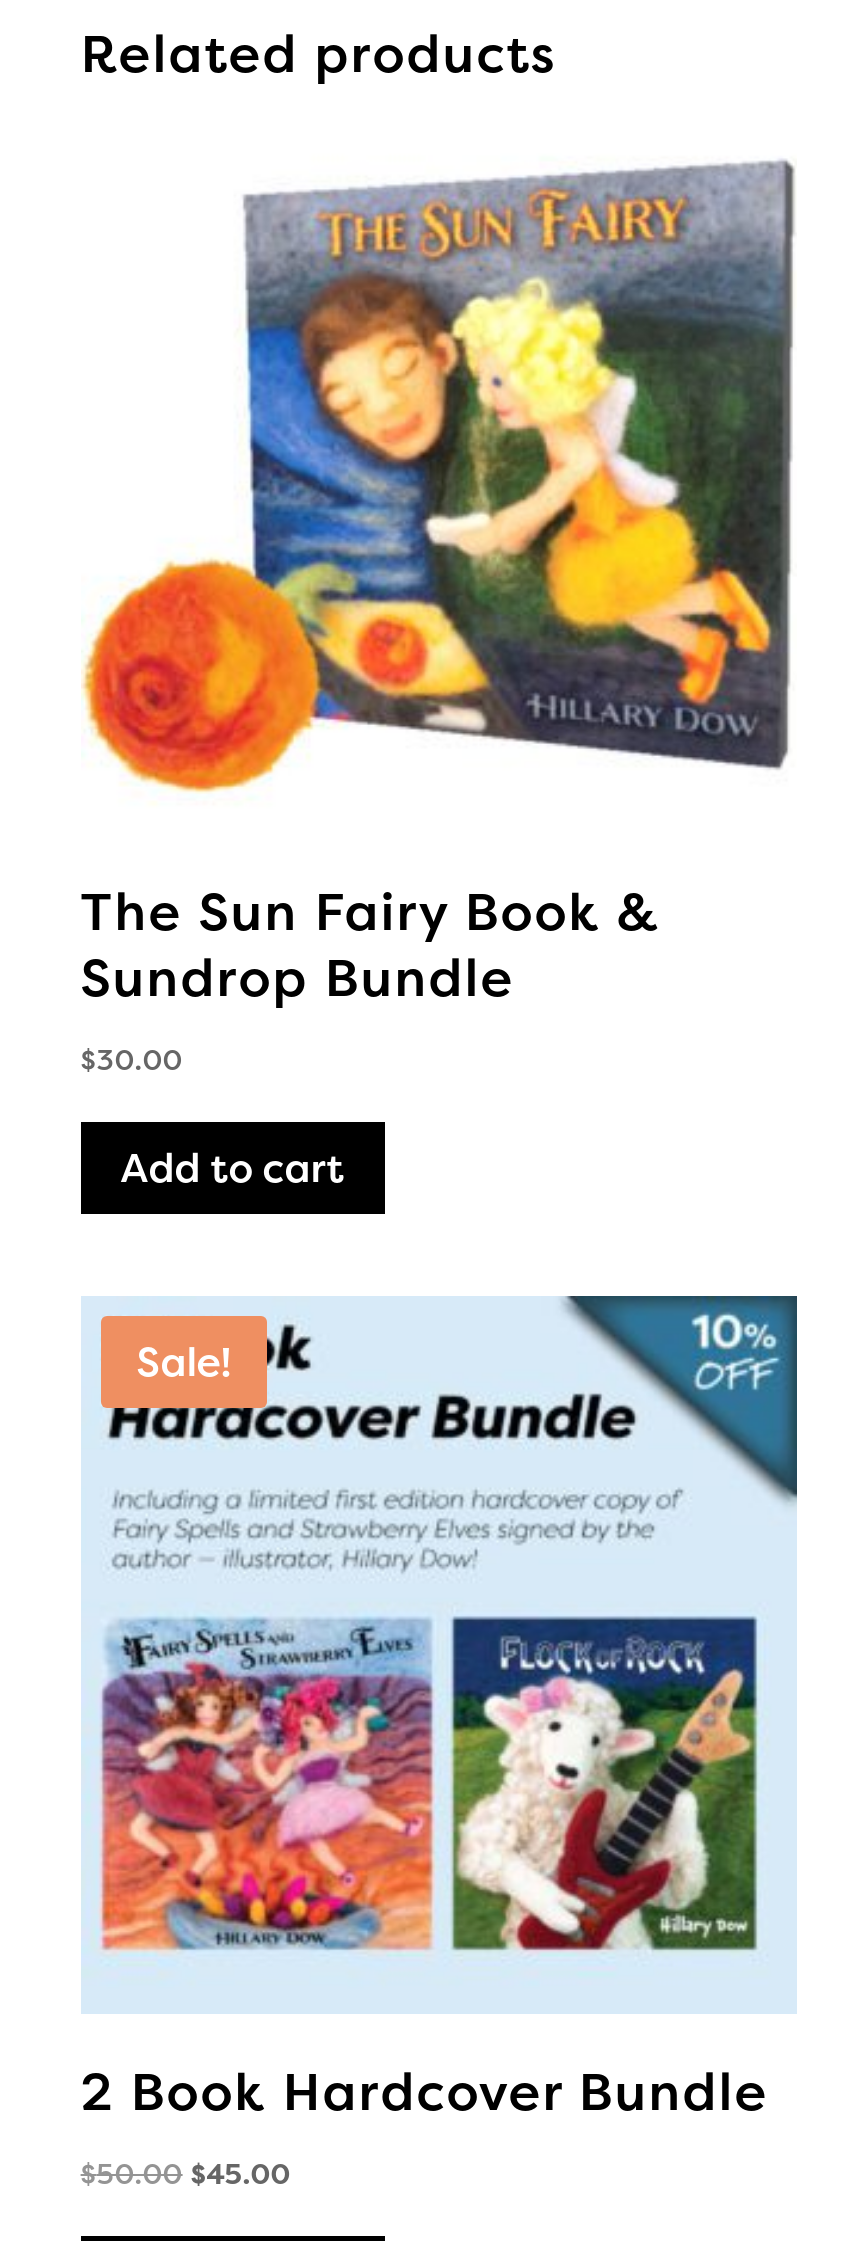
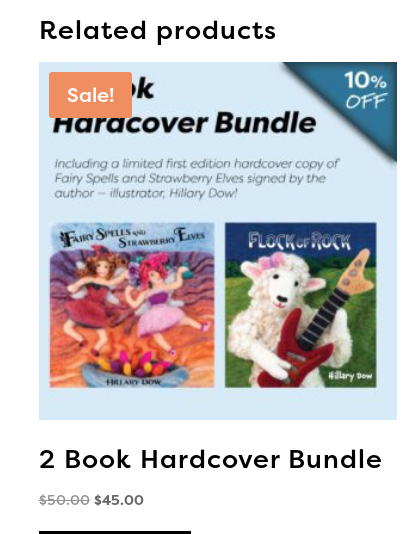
[83,160,795,794] [image] -> none
[81,877,661,1195] The Sun Fairy Book & | Sundrop Bundle | $30.00 | Add to cart -> none

